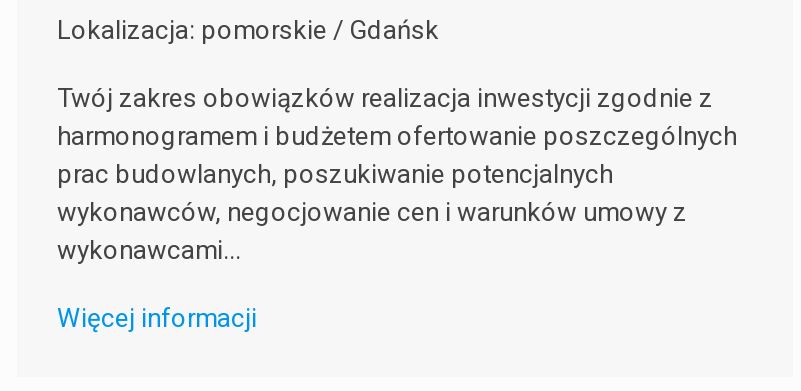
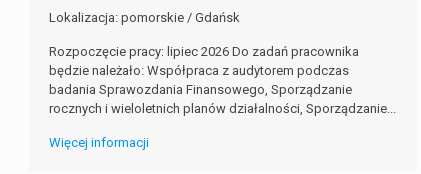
[57,83,737,265] Twój zakres obowiązków realizacja inwestycji zgodnie z | harmonogramem i budżetem ofertowanie poszczególnych | prac budowlanych, poszukiwanie potencjalnych | wykonawców, negocjowanie cen i warunków umowy z | wykonawcami... -> [49,44,396,116] Rozpoczęcie pracy: lipiec 2026 Do zadań pracownika | będzie należało: Współpraca z audytorem podczas | badania Sprawozdania Finansowego, Sporządzanie | rocznych i wieloletnich planów działalności, Sporządzanie...

